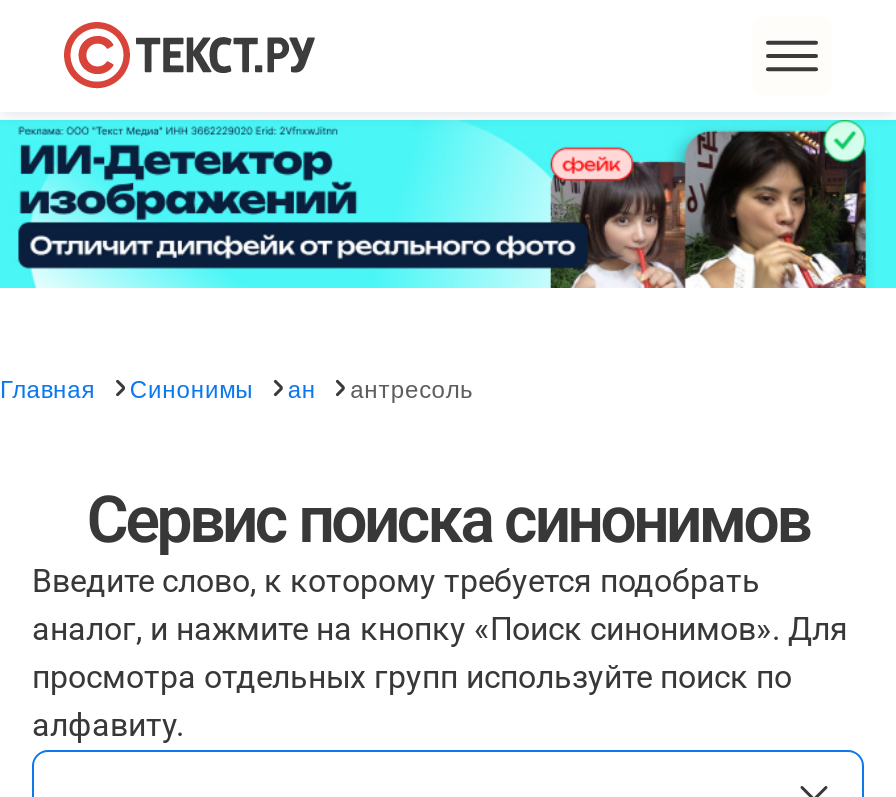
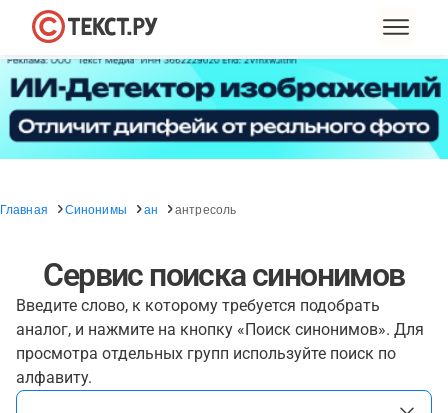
[6,120,878,290] [image] -> [3,58,442,160] [image]

